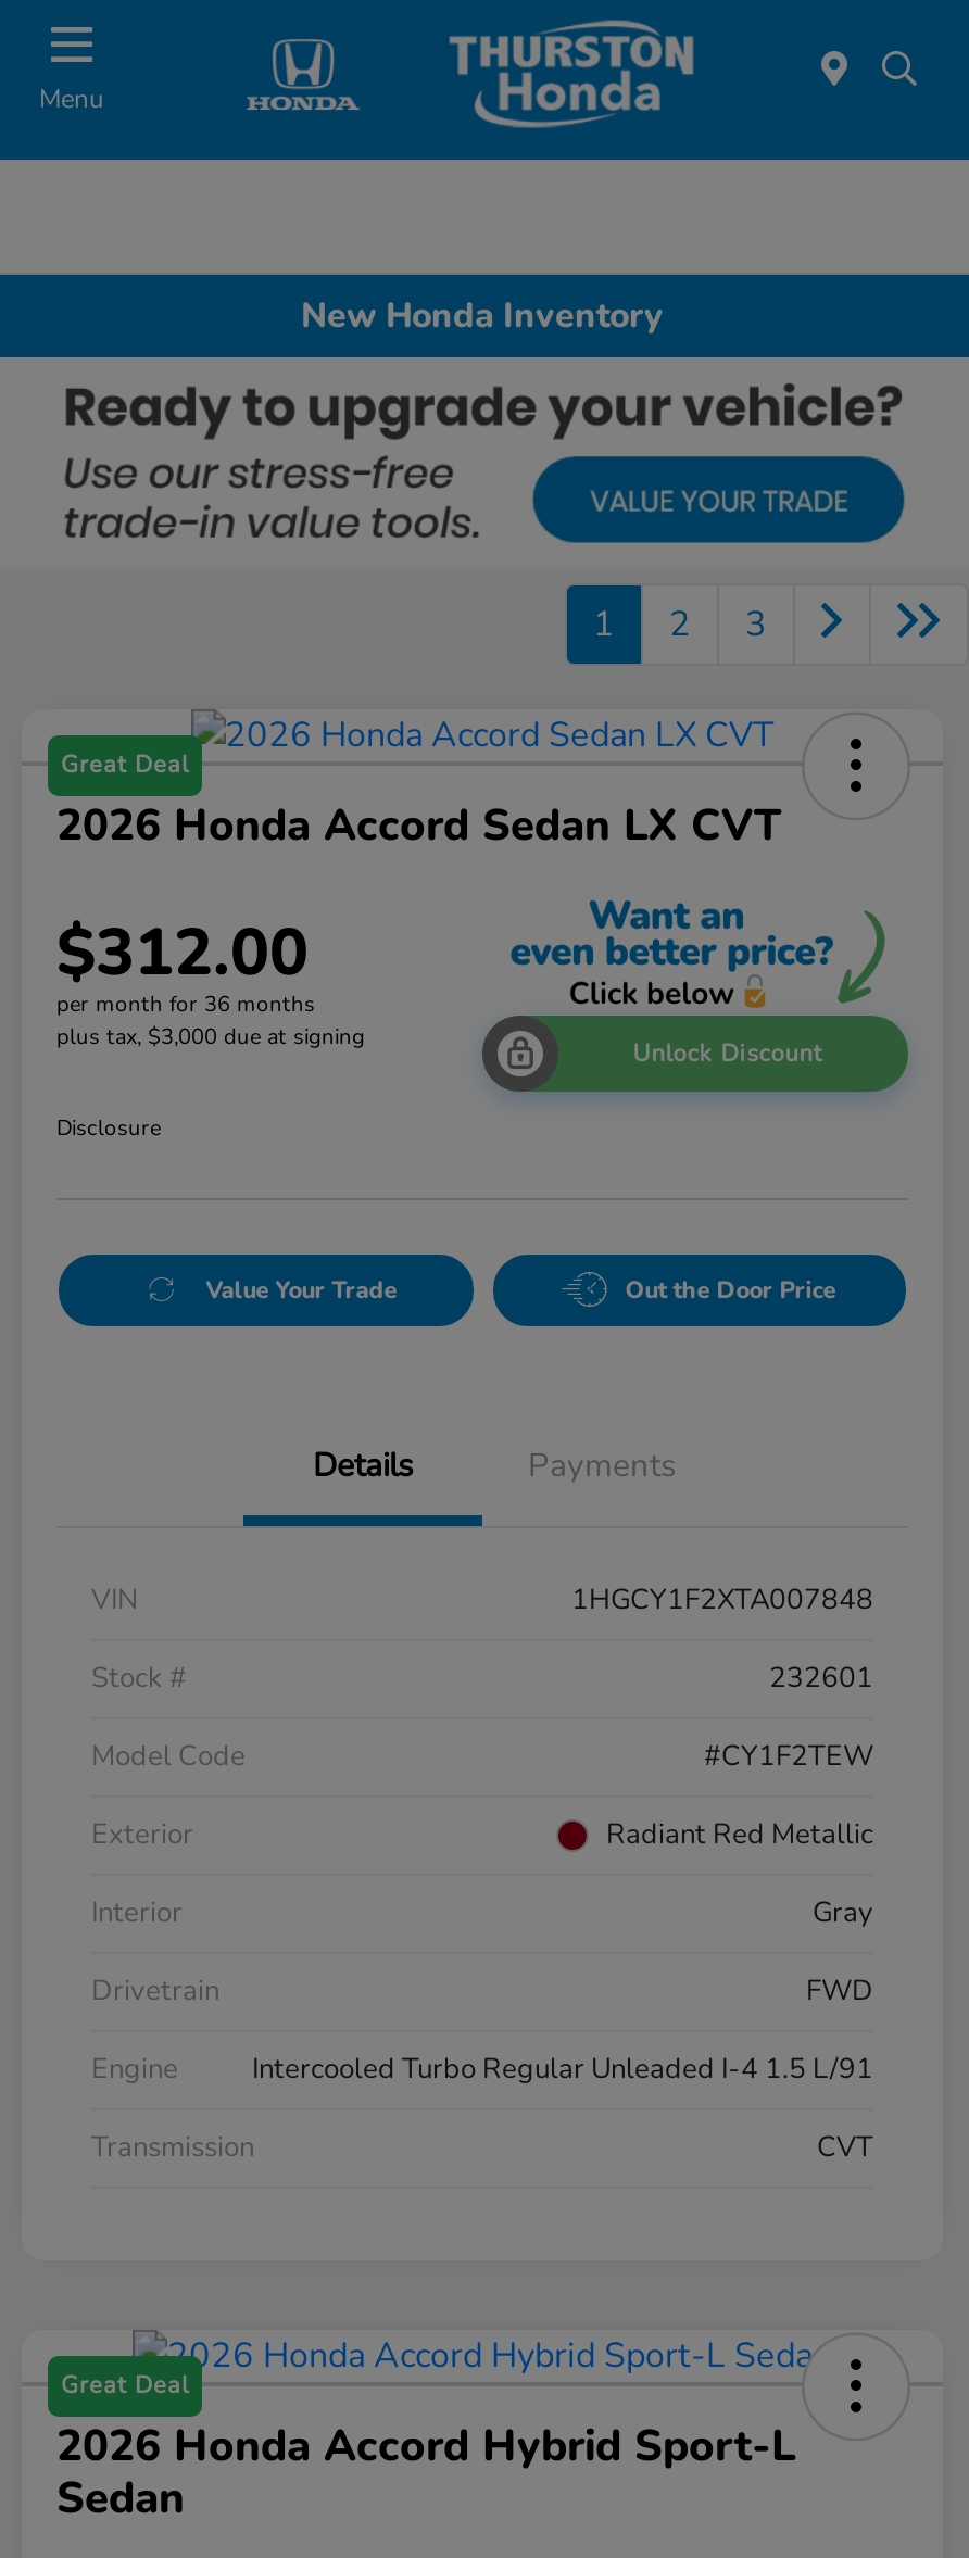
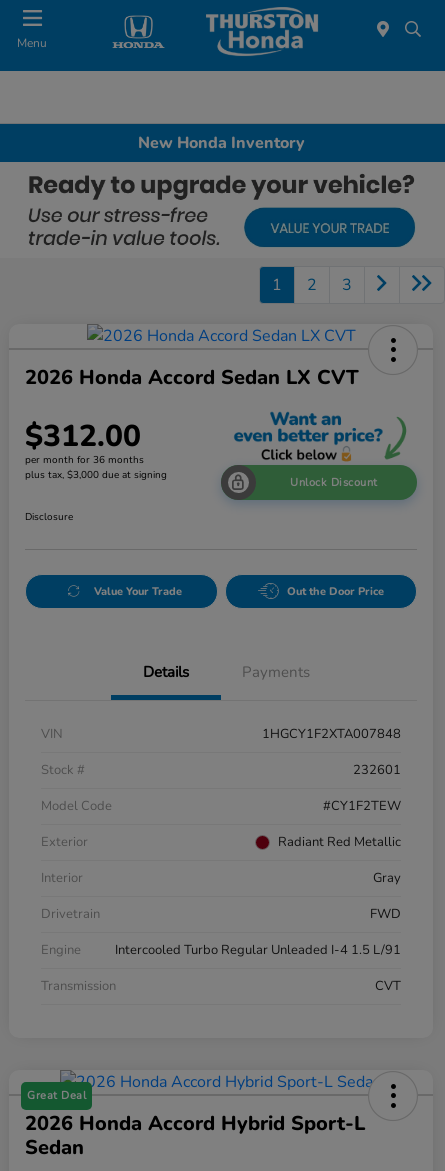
[61,748,189,781] Great Deal -> none

